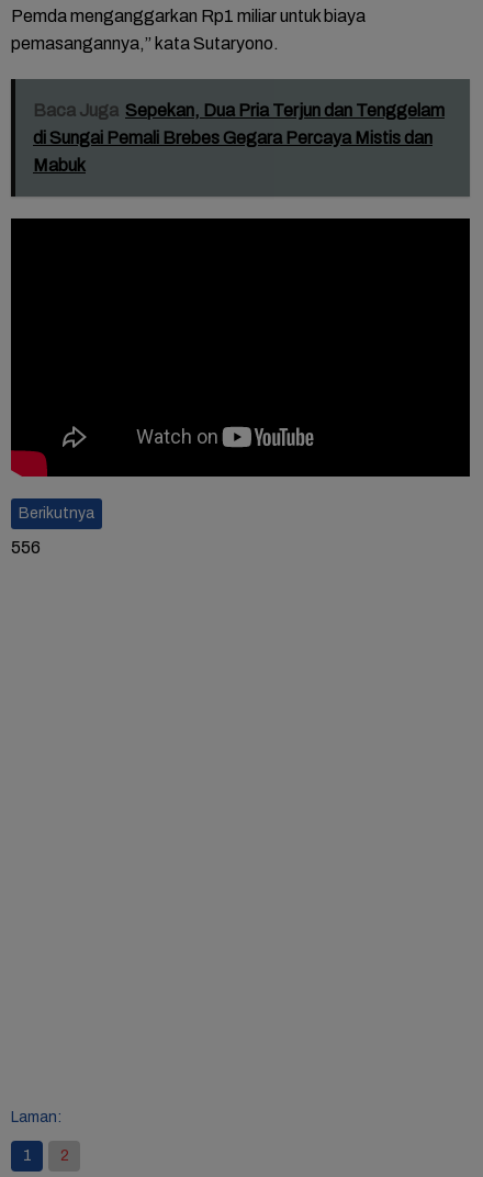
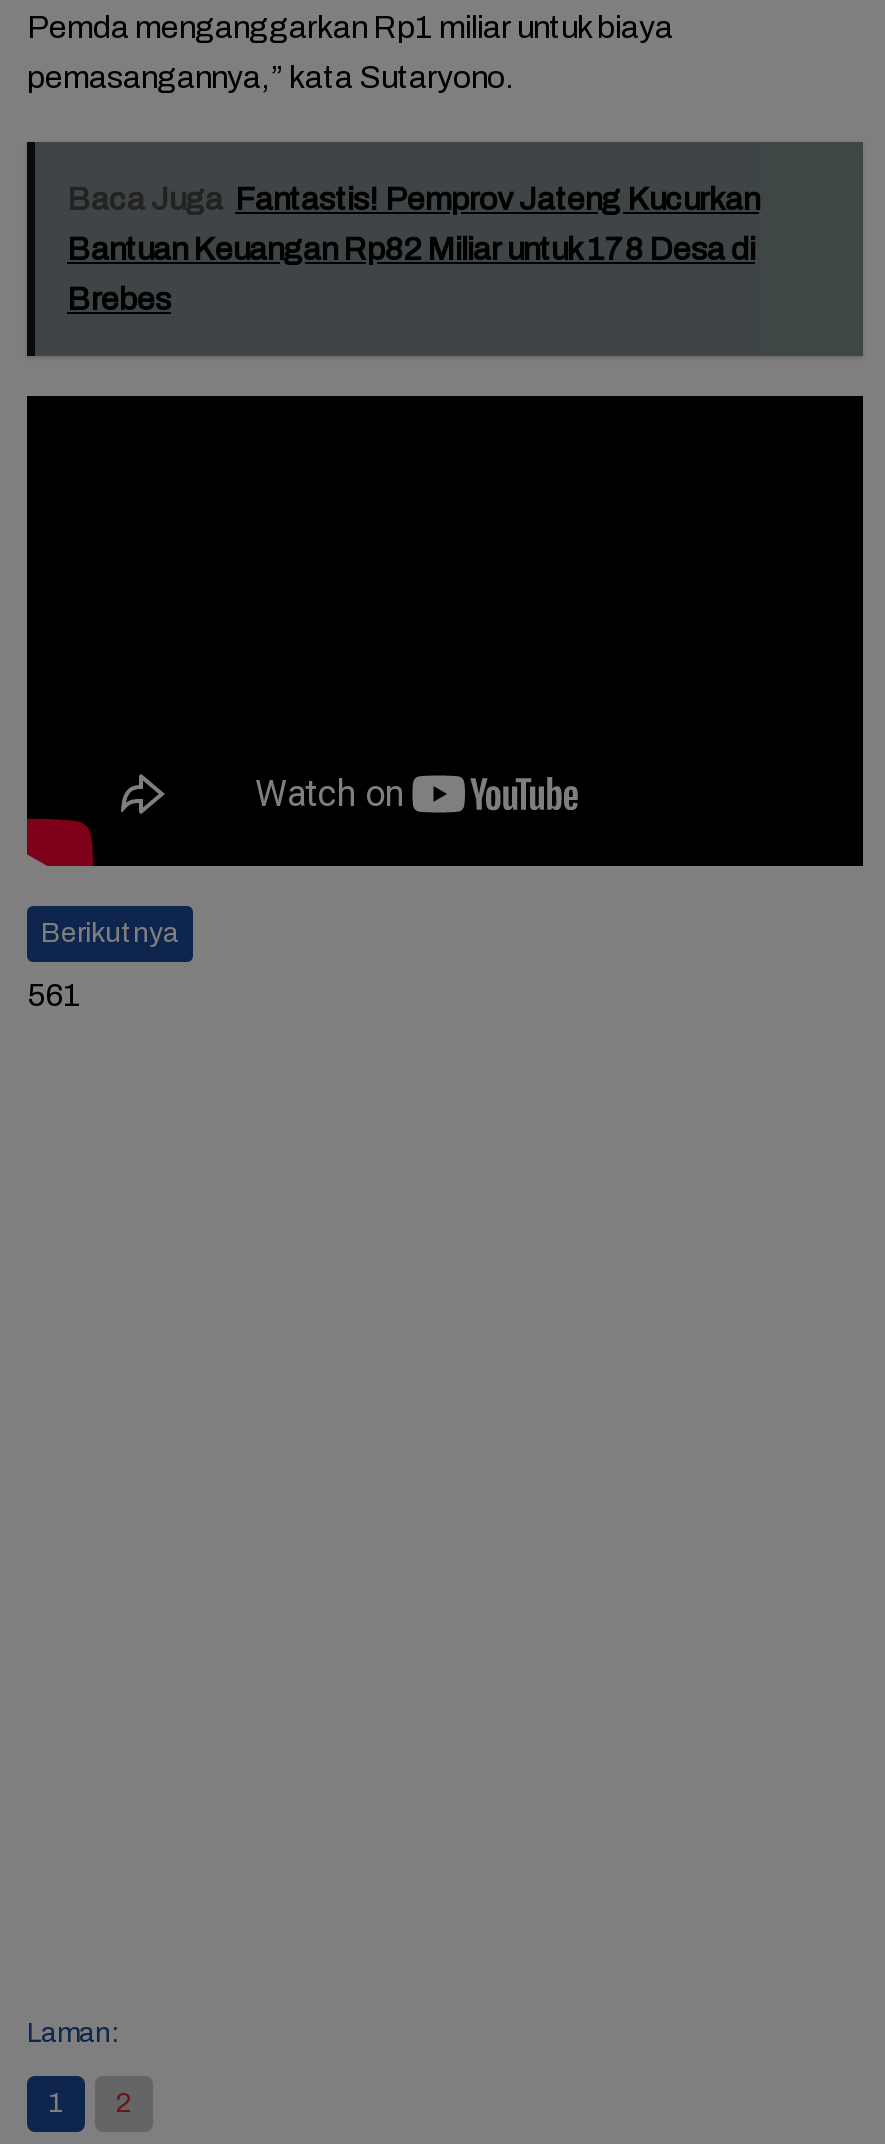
[33,101,445,119] Baca Juga Sepekan, Dua Pria Terjun dan Tenggelam -> [67,182,759,216] Baca Juga Fantastis! Pemprov Jateng Kucurkan
[33,128,433,147] di Sungai Pemali Brebes Gegara Percaya Mistis dan -> [67,232,755,266] Bantuan Keuangan Rp82 Miliar untuk 178 Desa di
[33,156,86,174] Mabuk -> [67,282,171,316] Brebes
[11,538,41,557] 556 -> [27,978,81,1012] 561

